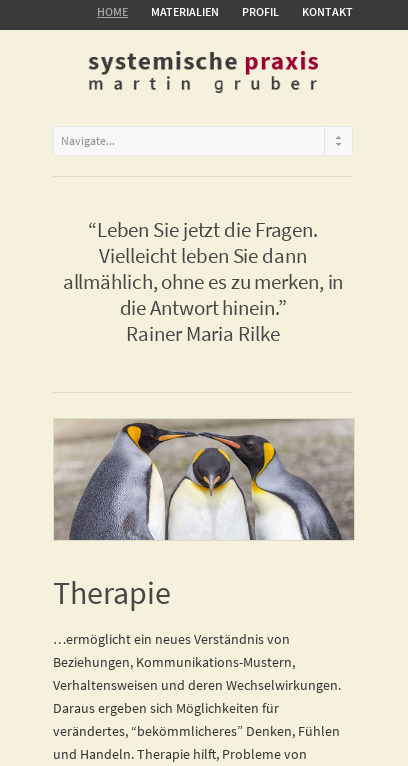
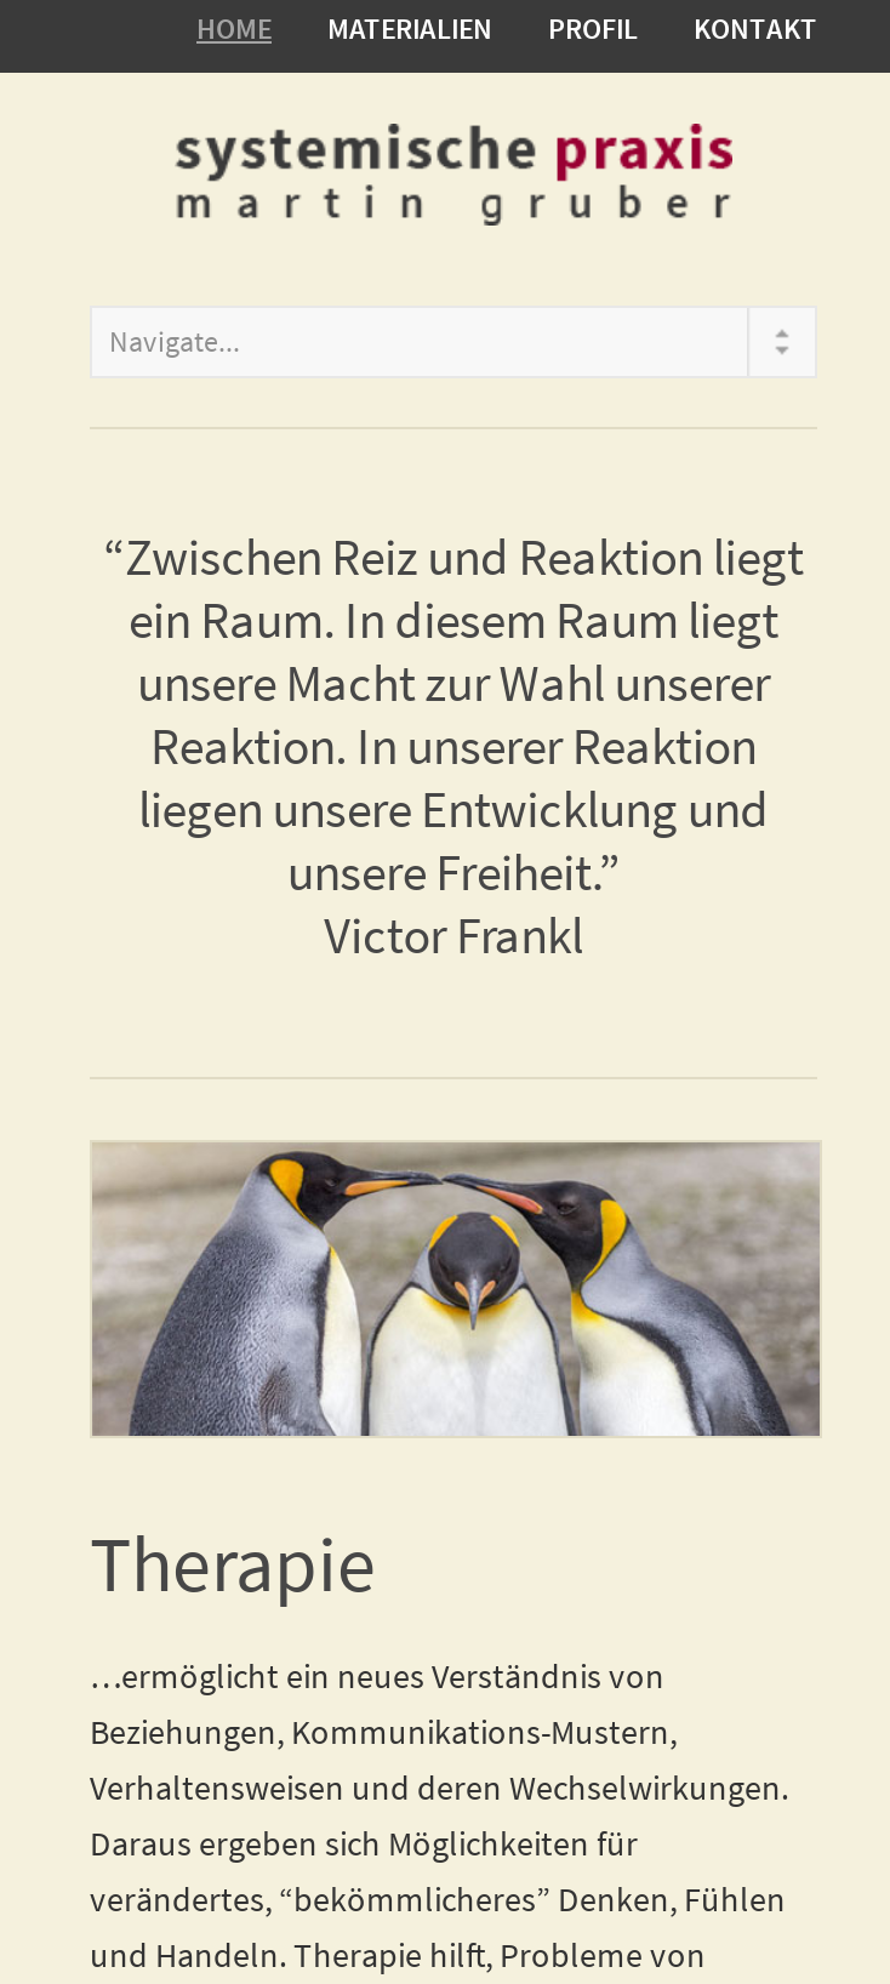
[63,216,343,347] “Leben Sie jetzt die Fragen. | Vielleicht leben Sie dann | allmählich, ohne es zu merken, in | die Antwort hinein.” | Rainer Maria Rilke -> [103,524,803,968] “Zwischen Reiz und Reaktion liegt | ein Raum. In diesem Raum liegt | unsere Macht zur Wahl unserer | Reaktion. In unserer Reaktion | liegen unsere Entwicklung und | unsere Freiheit.” | Victor Frankl

